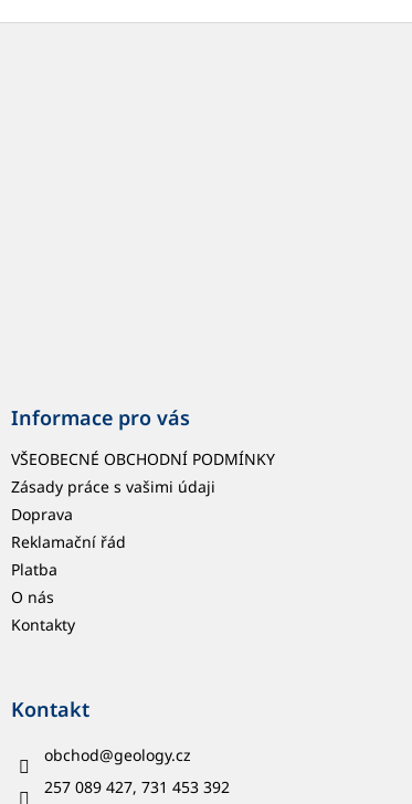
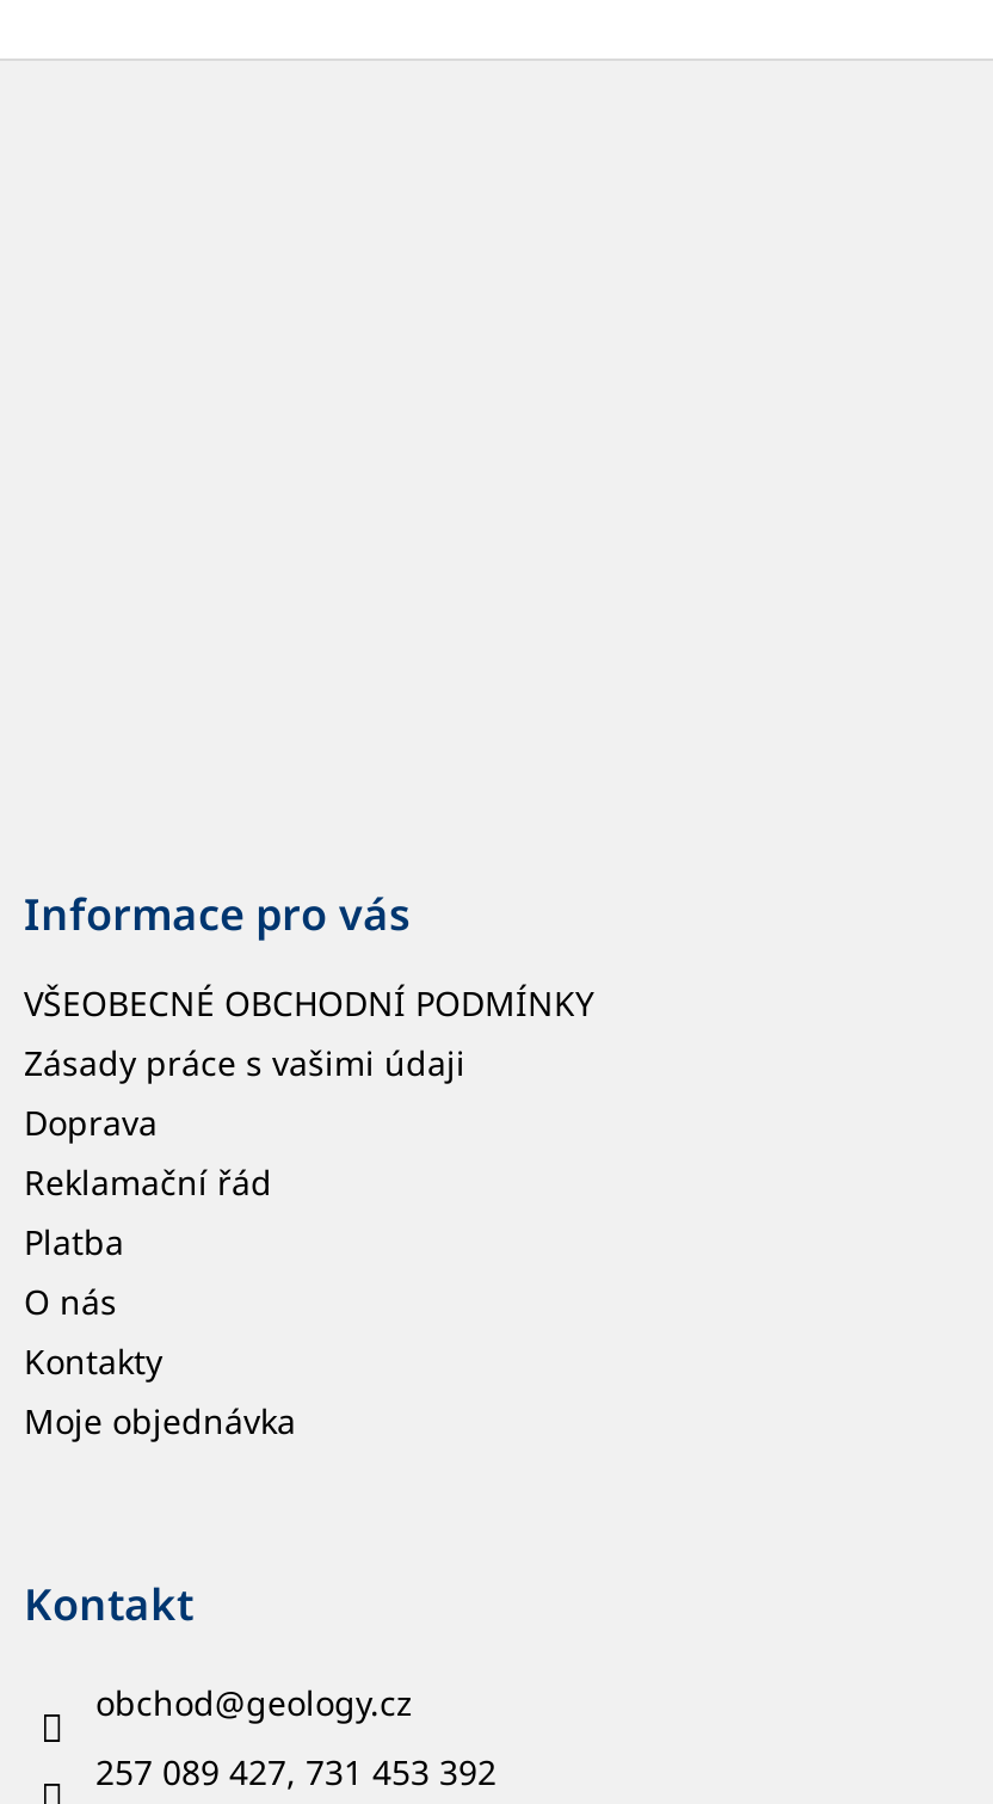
none -> [24,1397,296,1443] Moje objednávka

